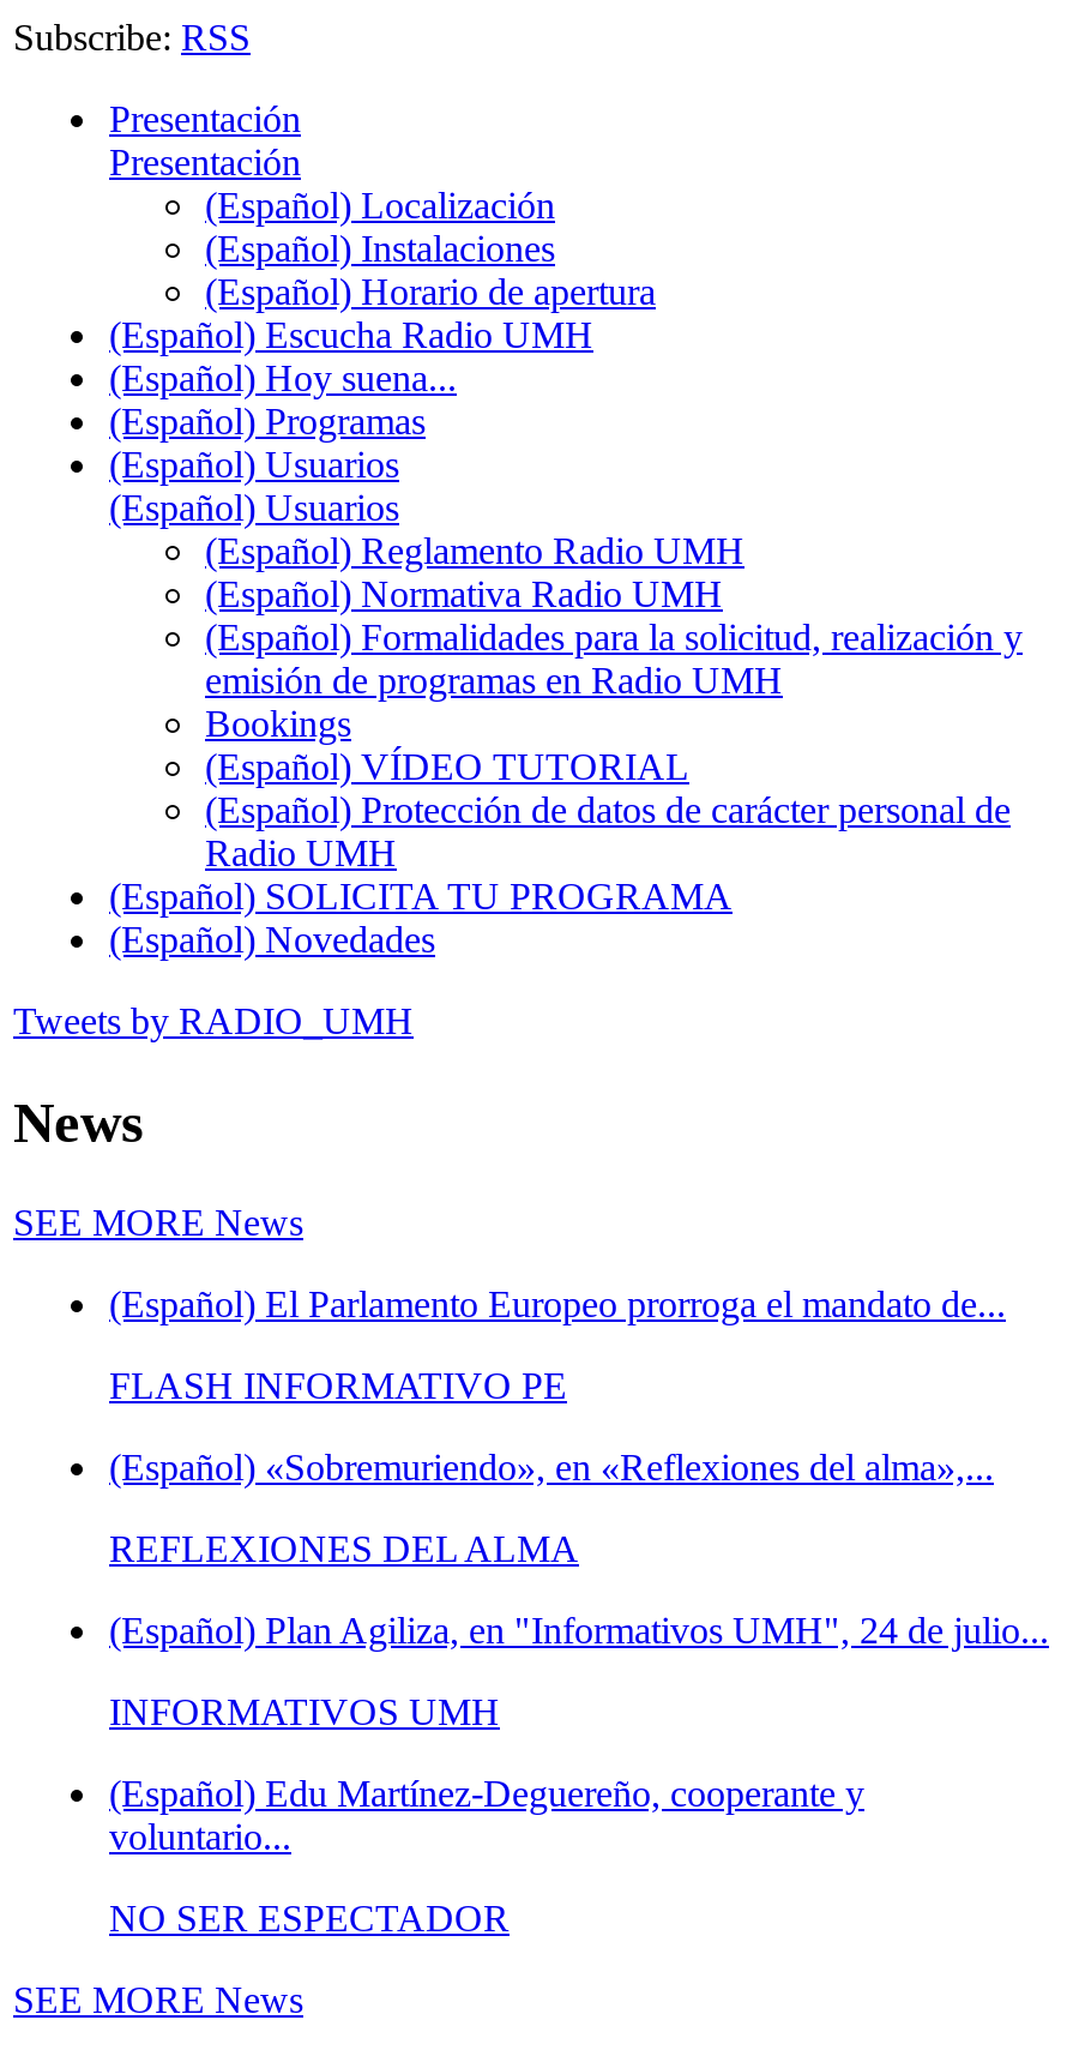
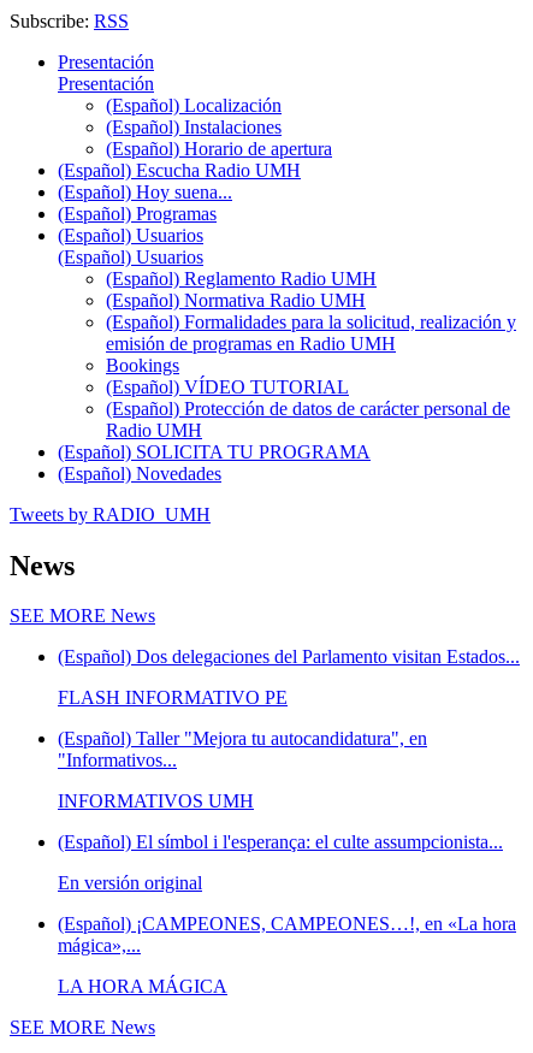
[109,1284,1006,1325] (Español) El Parlamento Europeo prorroga el mandato de... -> [58,647,520,667] (Español) Dos delegaciones del Parlamento visitan Estados...
[109,1448,1049,1652] (Español) «Sobremuriendo», en «Reflexiones del alma»,... | REFLEXIONES DEL ALMA | (Español) Plan Agiliza, en "Informativos UMH", 24 de julio... -> [58,729,427,771] (Español) Taller "Mejora tu autocandidatura", en | "Informativos...
moved [109,1692,500,1733] -> [58,791,254,812]: INFORMATIVOS UMH
[109,1774,864,1939] (Español) Edu Martínez-Deguereño, cooperante y | voluntario... | NO SER ESPECTADOR -> [58,832,516,997] (Español) El símbol i l'esperança: el culte assumpcionista... | En versión original | (Español) ¡CAMPEONES, CAMPEONES…!, en «La hora | mágica»,... | LA HORA MÁGICA

